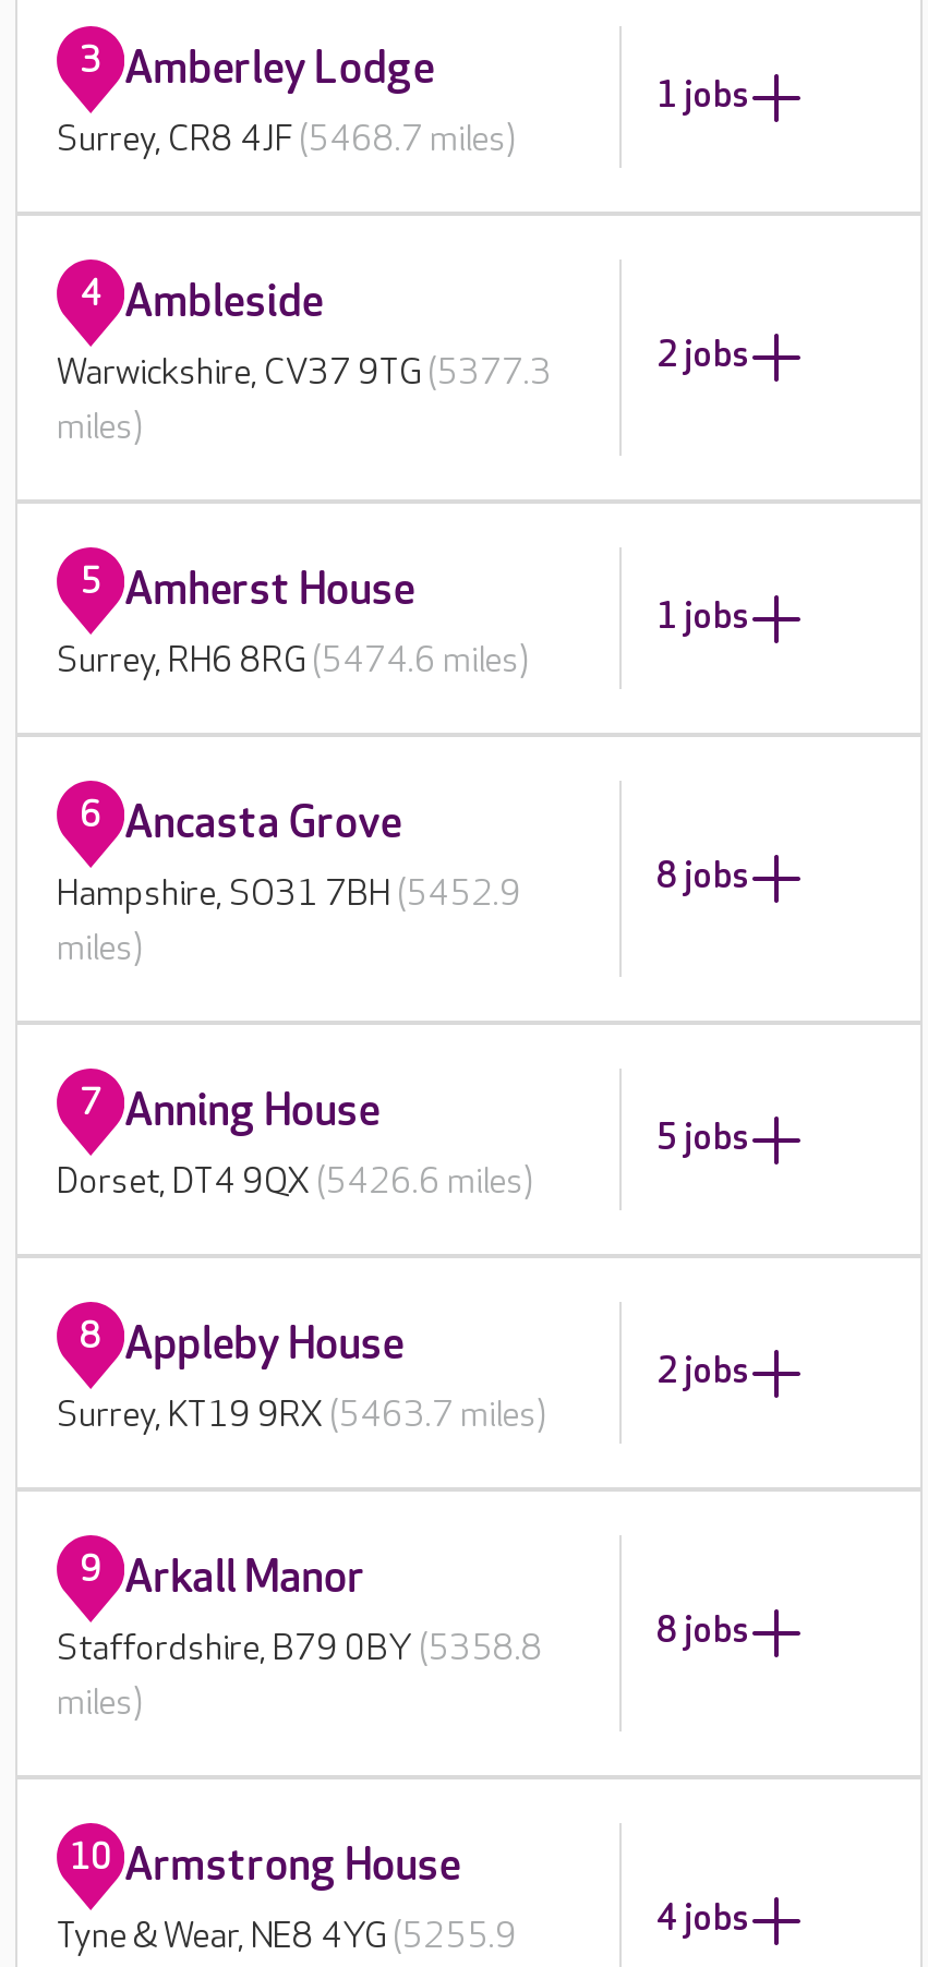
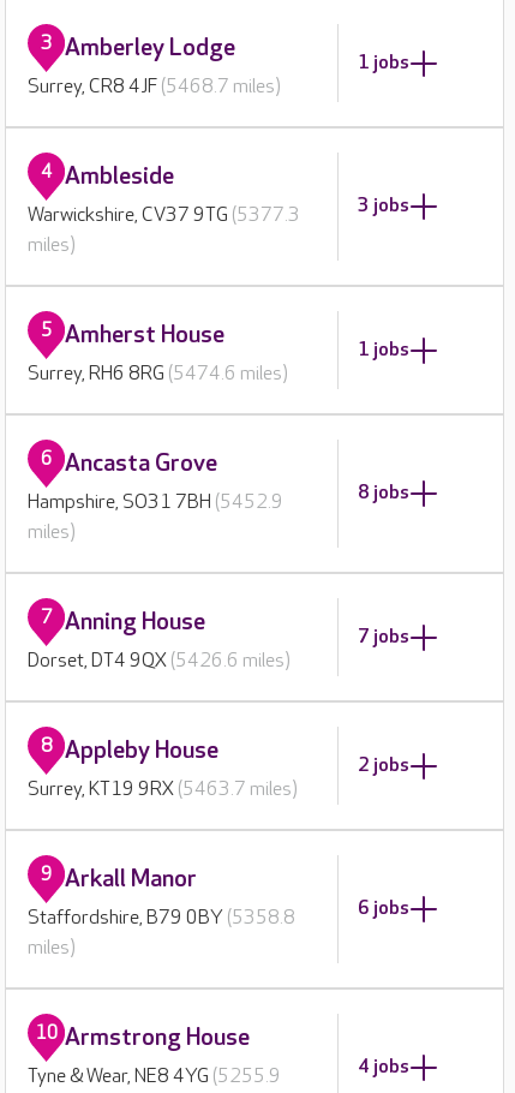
[656,336,750,377] 2 jobs -> [358,195,409,217] 3 jobs
[656,1118,750,1159] 5 jobs -> [358,625,409,648] 7 jobs
[656,1612,750,1653] 8 jobs -> [358,897,409,920] 6 jobs

